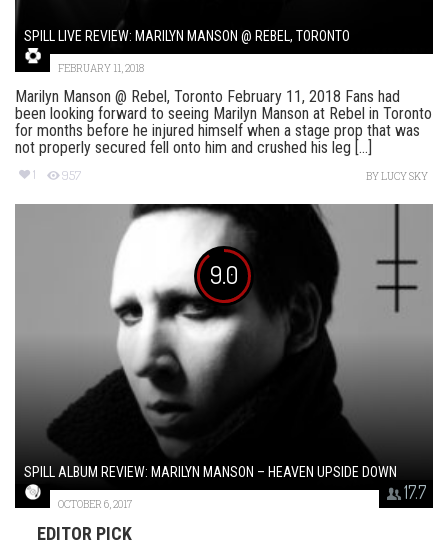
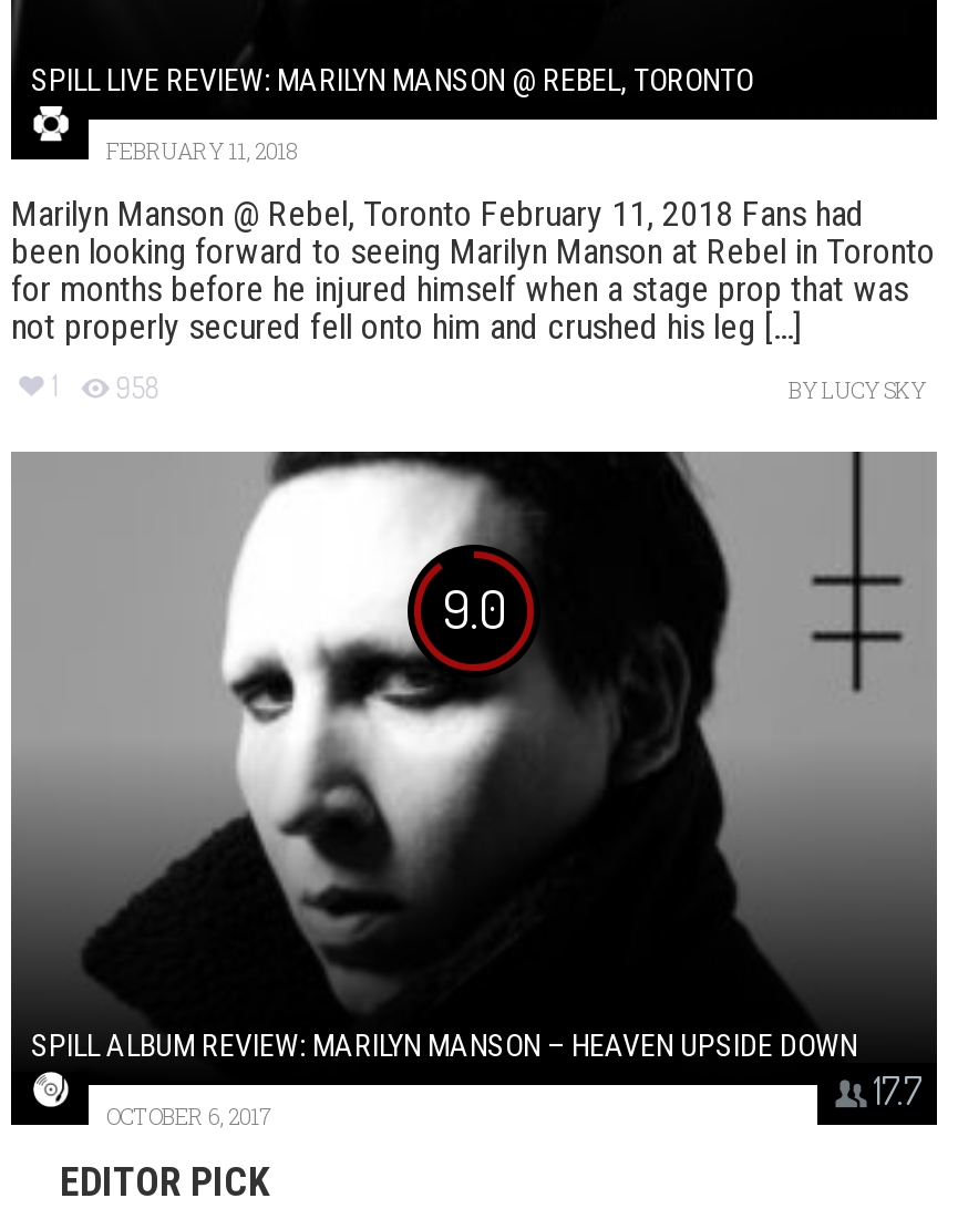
[62,167,81,183] 957 -> [116,370,158,405] 958

